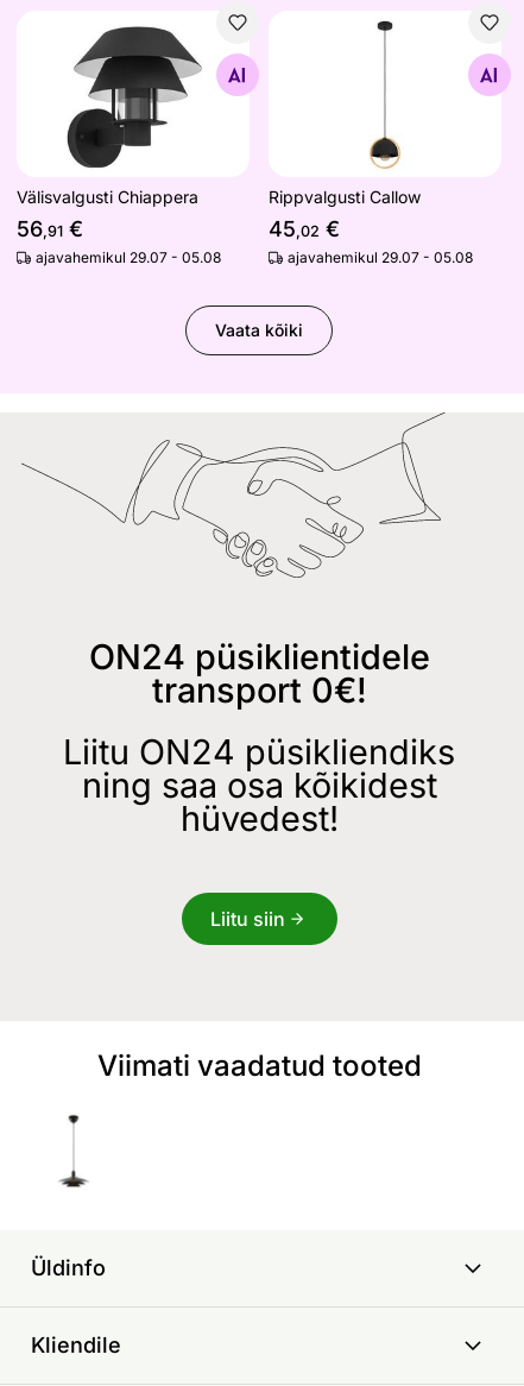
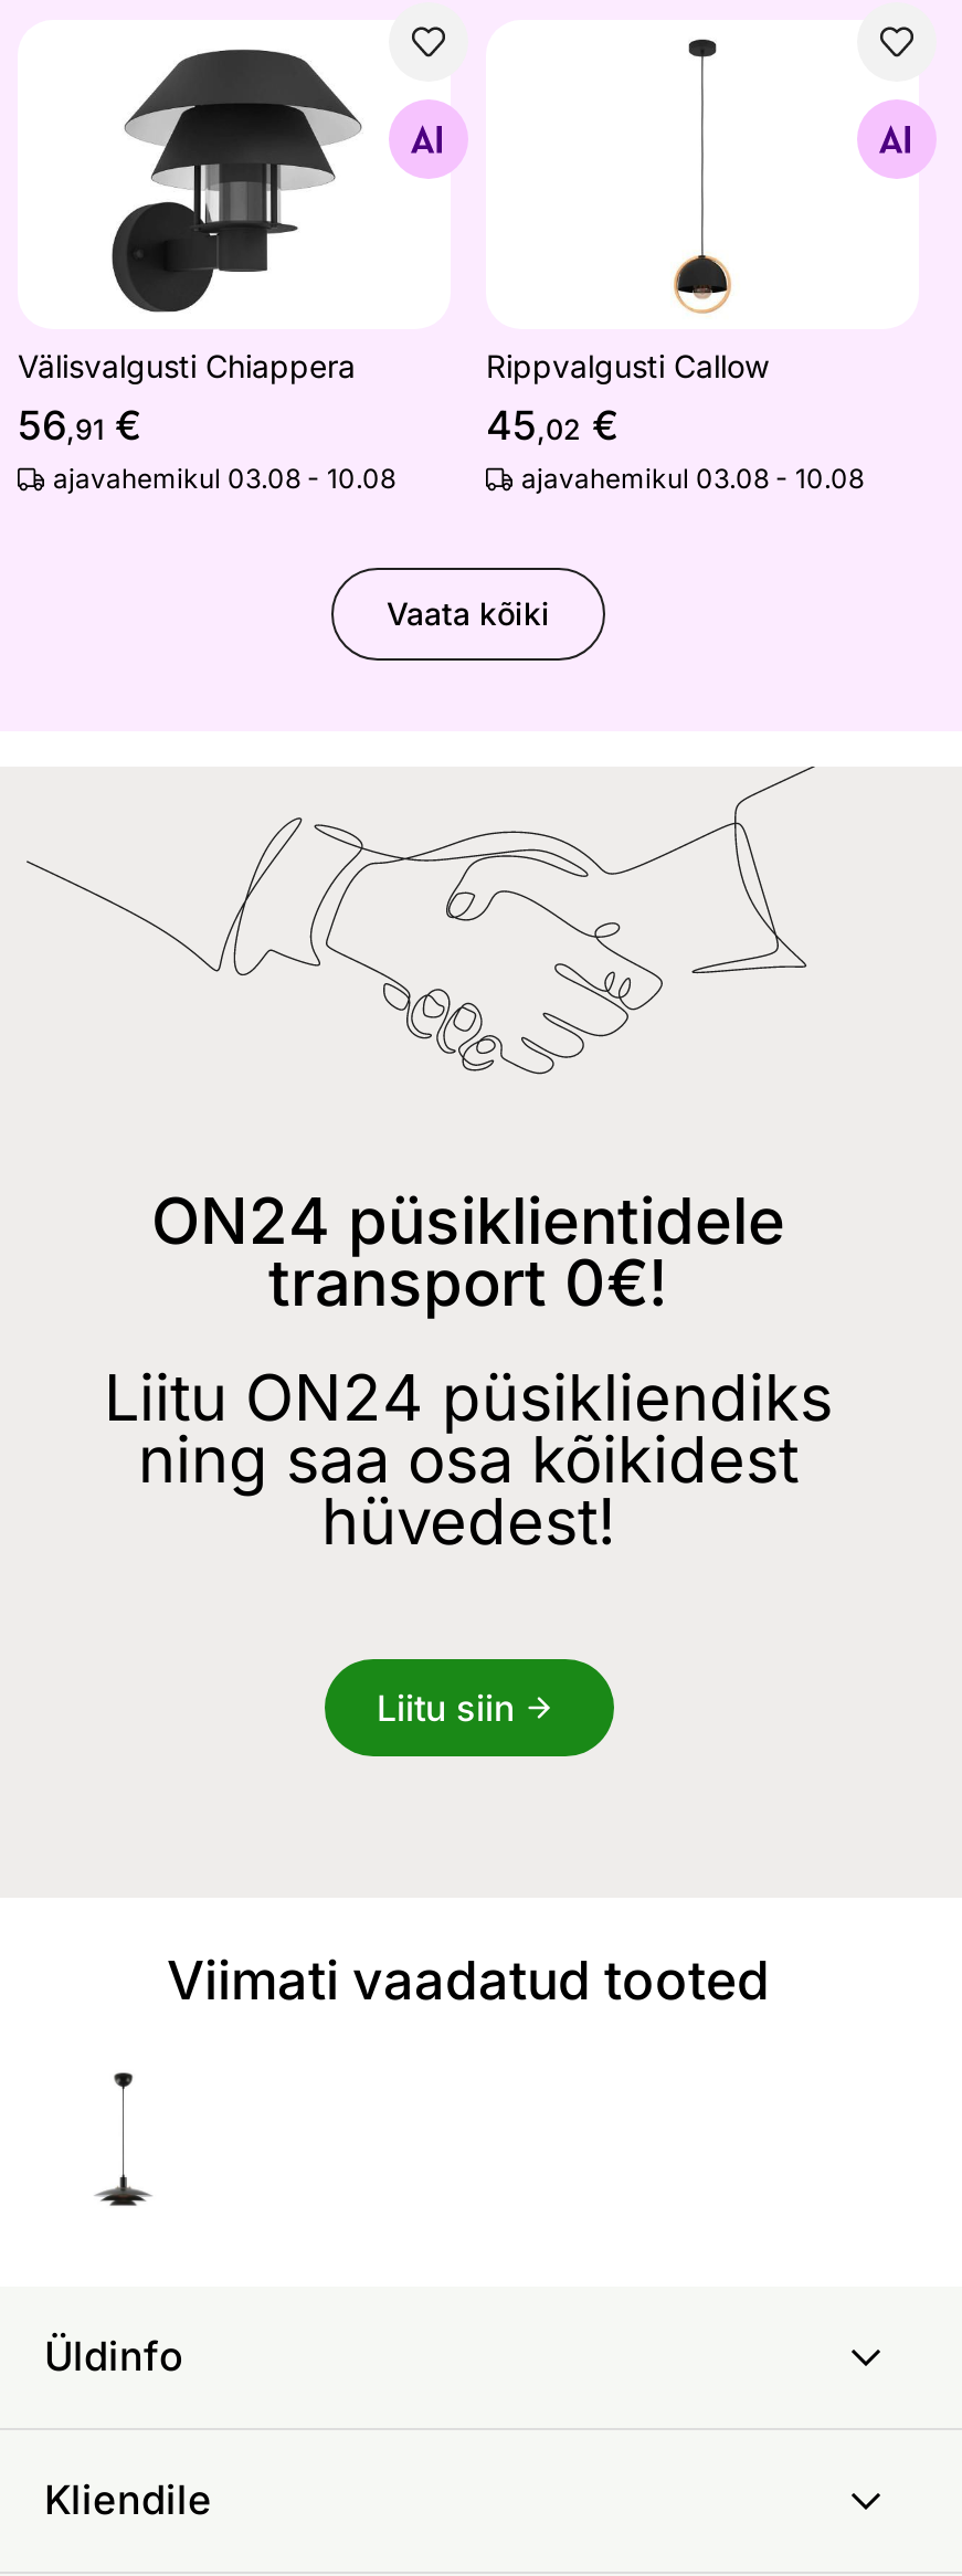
[36,249,221,267] ajavahemikul 29.07 - 05.08 -> [53,462,395,496] ajavahemikul 03.08 - 10.08
[288,249,473,267] ajavahemikul 29.07 - 05.08 -> [521,462,864,496] ajavahemikul 03.08 - 10.08

